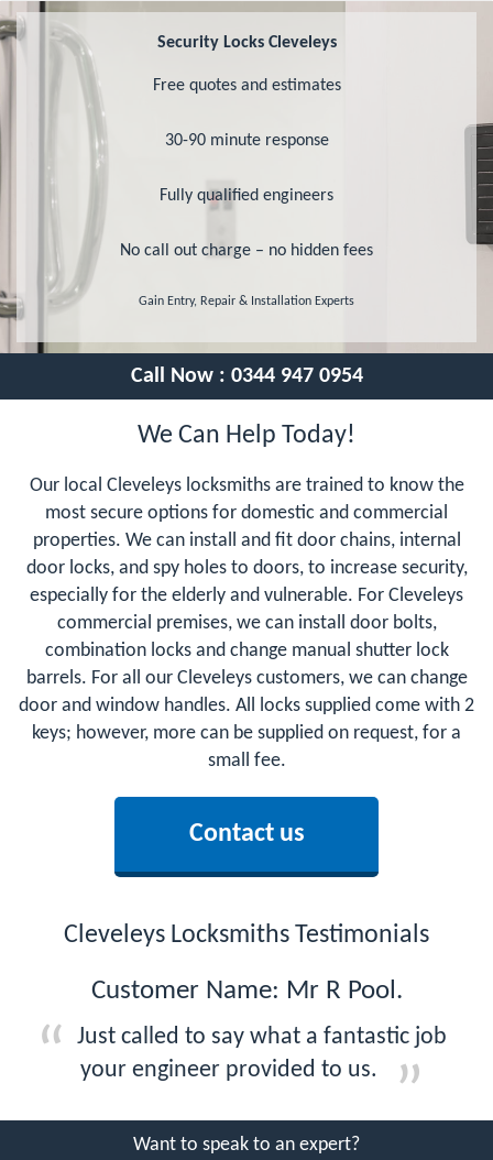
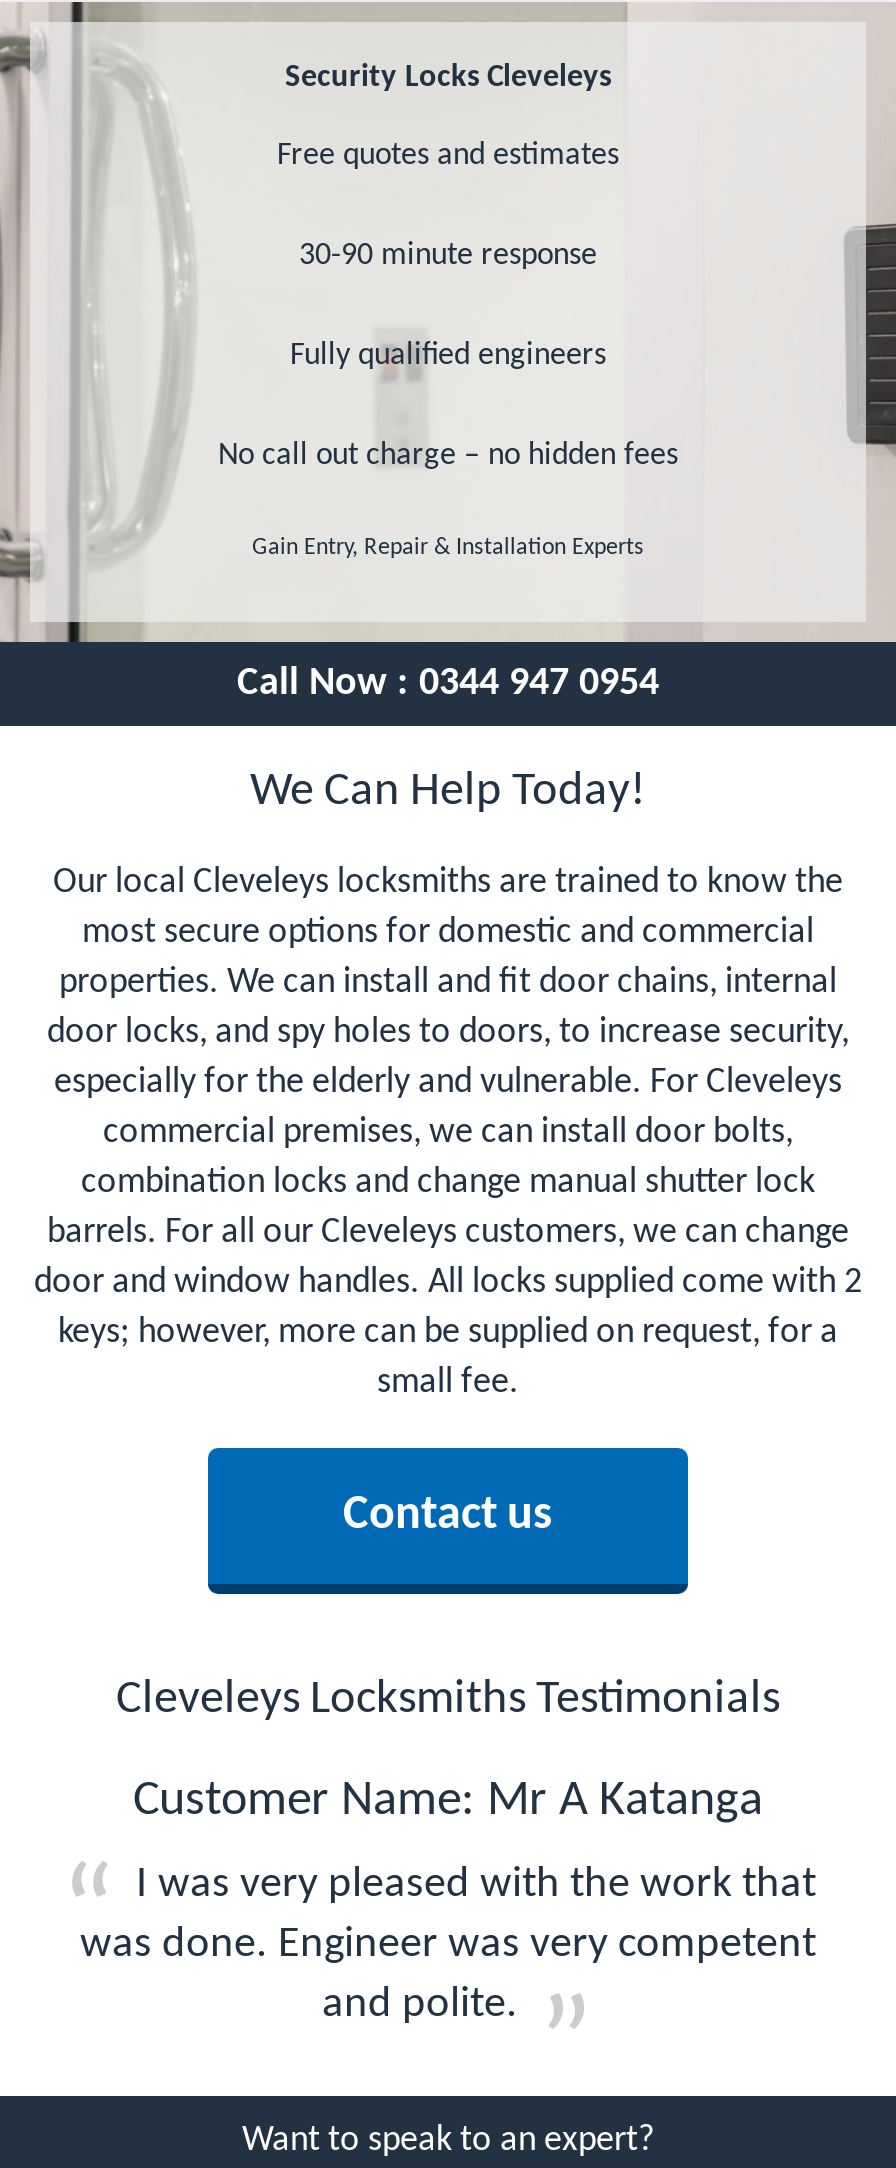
[91,977,402,1004] Customer Name: Mr R Pool. -> [133,1775,763,1825] Customer Name: Mr A Katanga
[77,1024,447,1082] Just called to say what a fantastic job | your engineer provided to us. -> [80,1861,816,2027] I was very pleased with the work that | was done. Engineer was very competent | and polite.

